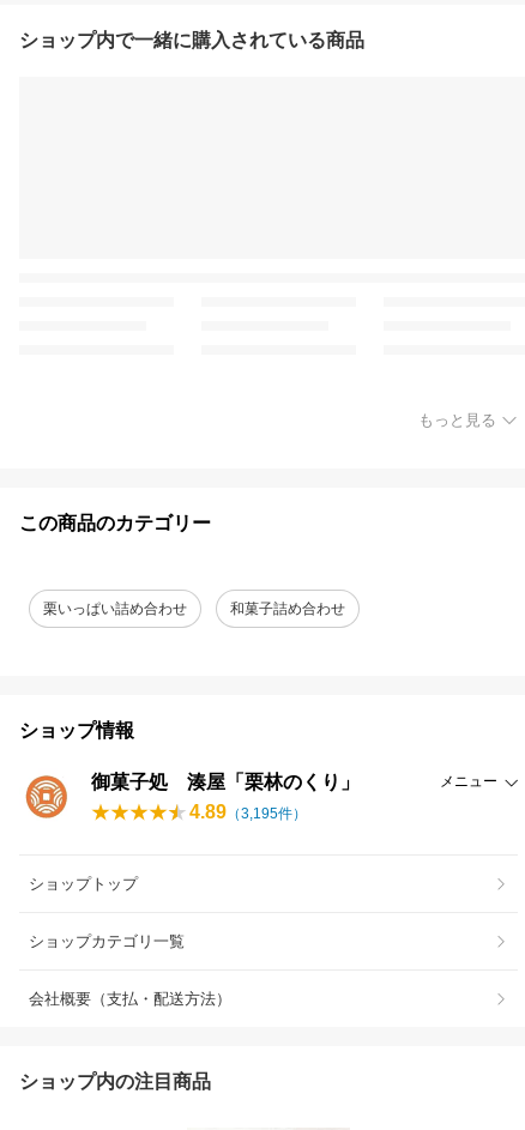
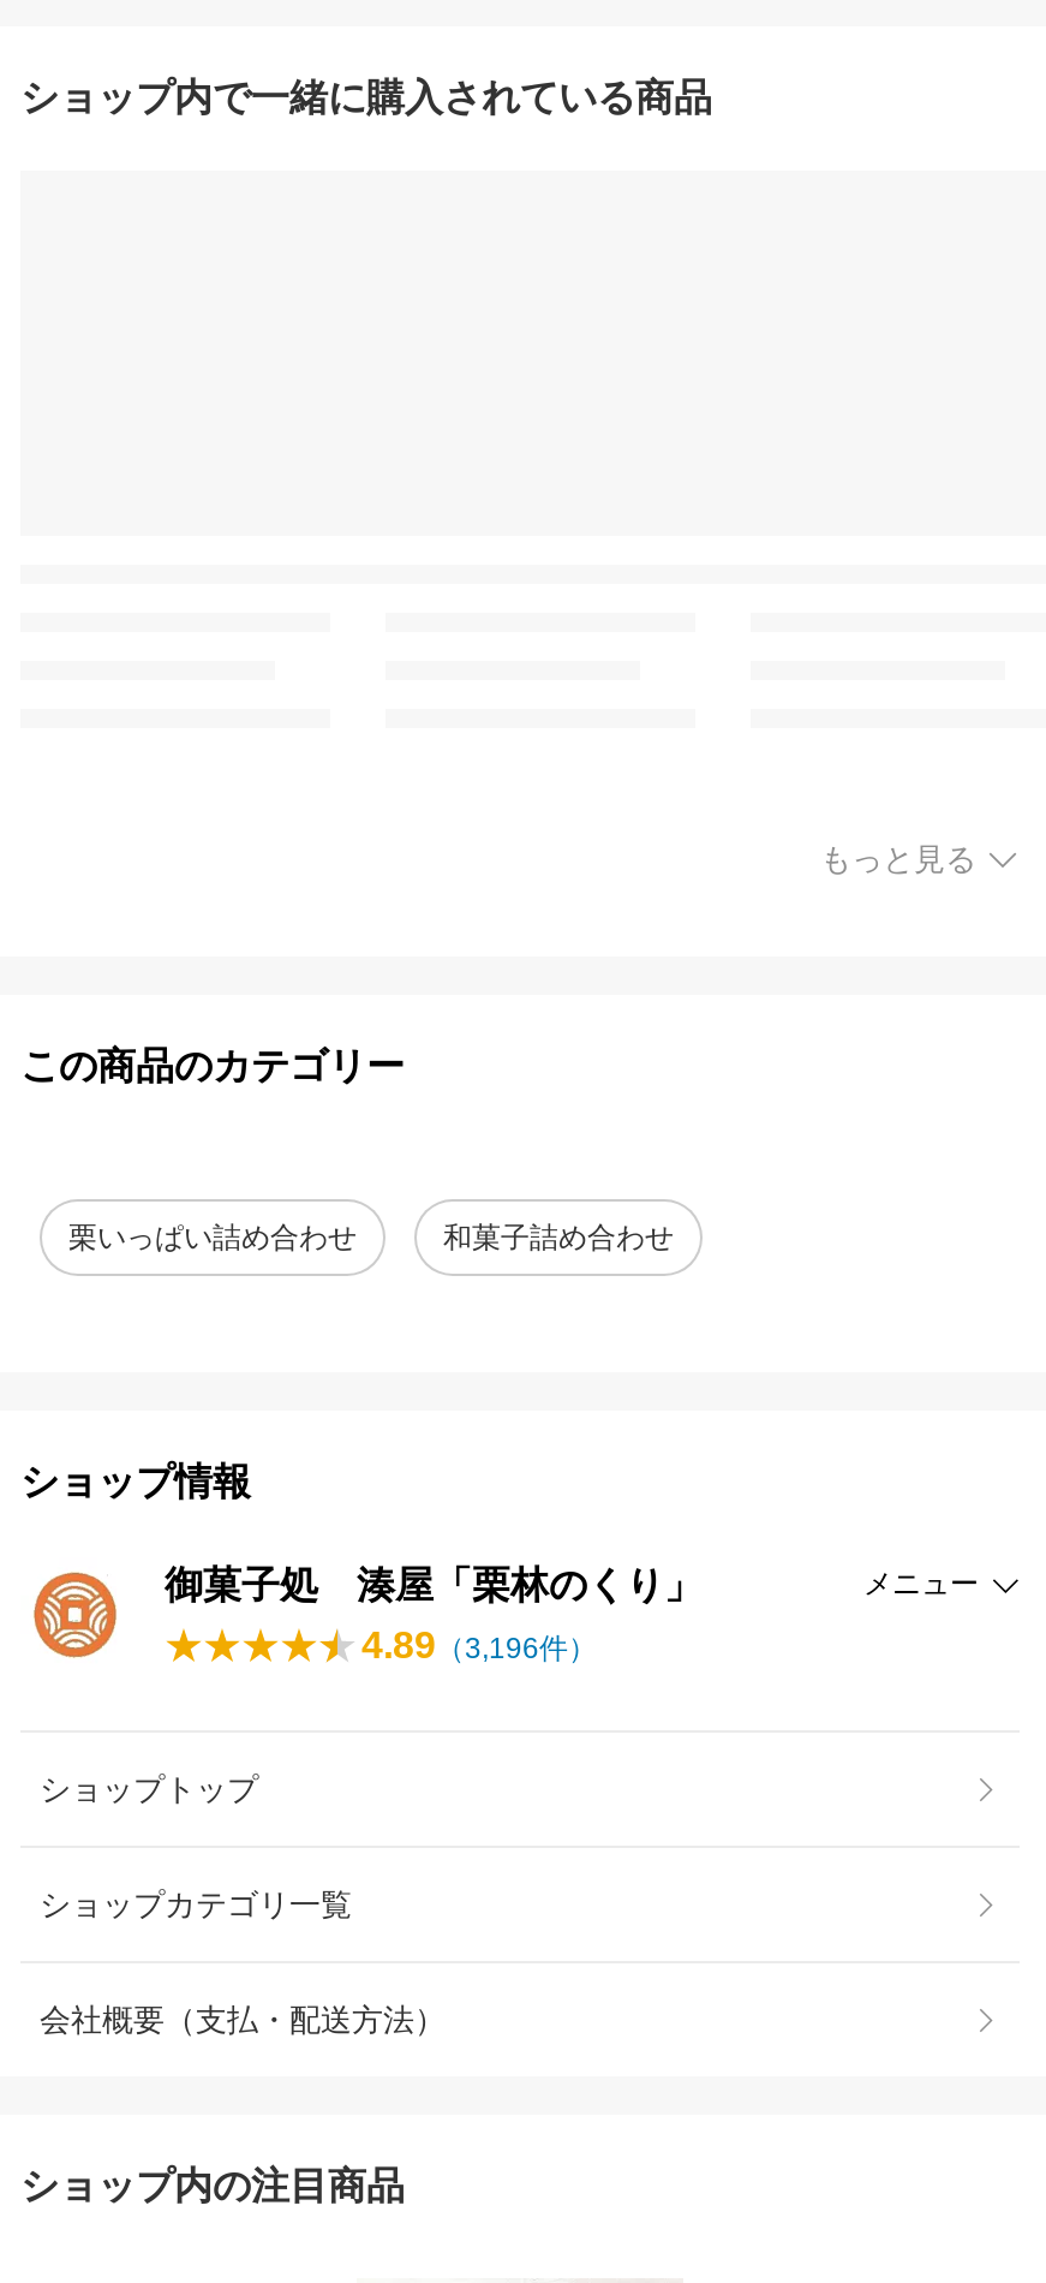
[189,802,307,822] 4.89（3,195件） -> [361,1625,597,1665] 4.89（3,196件）

